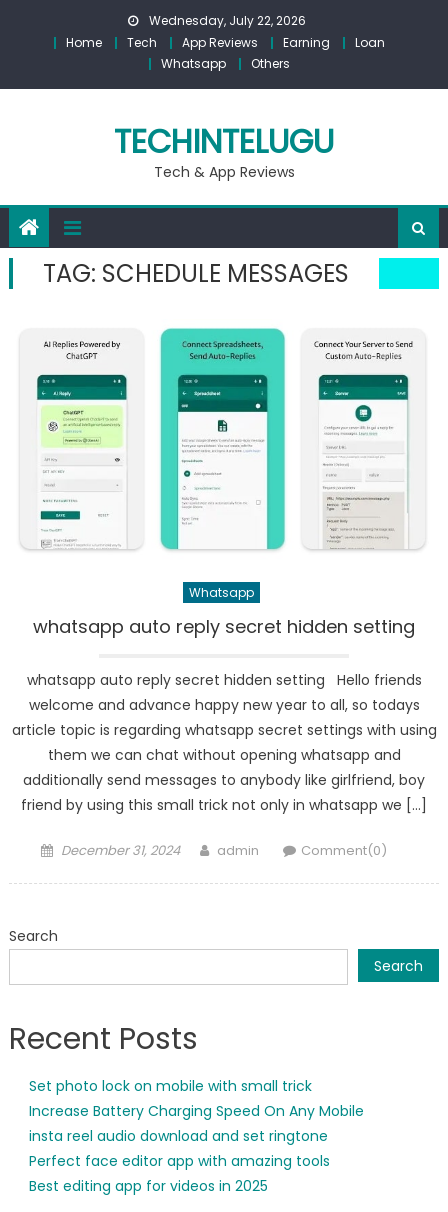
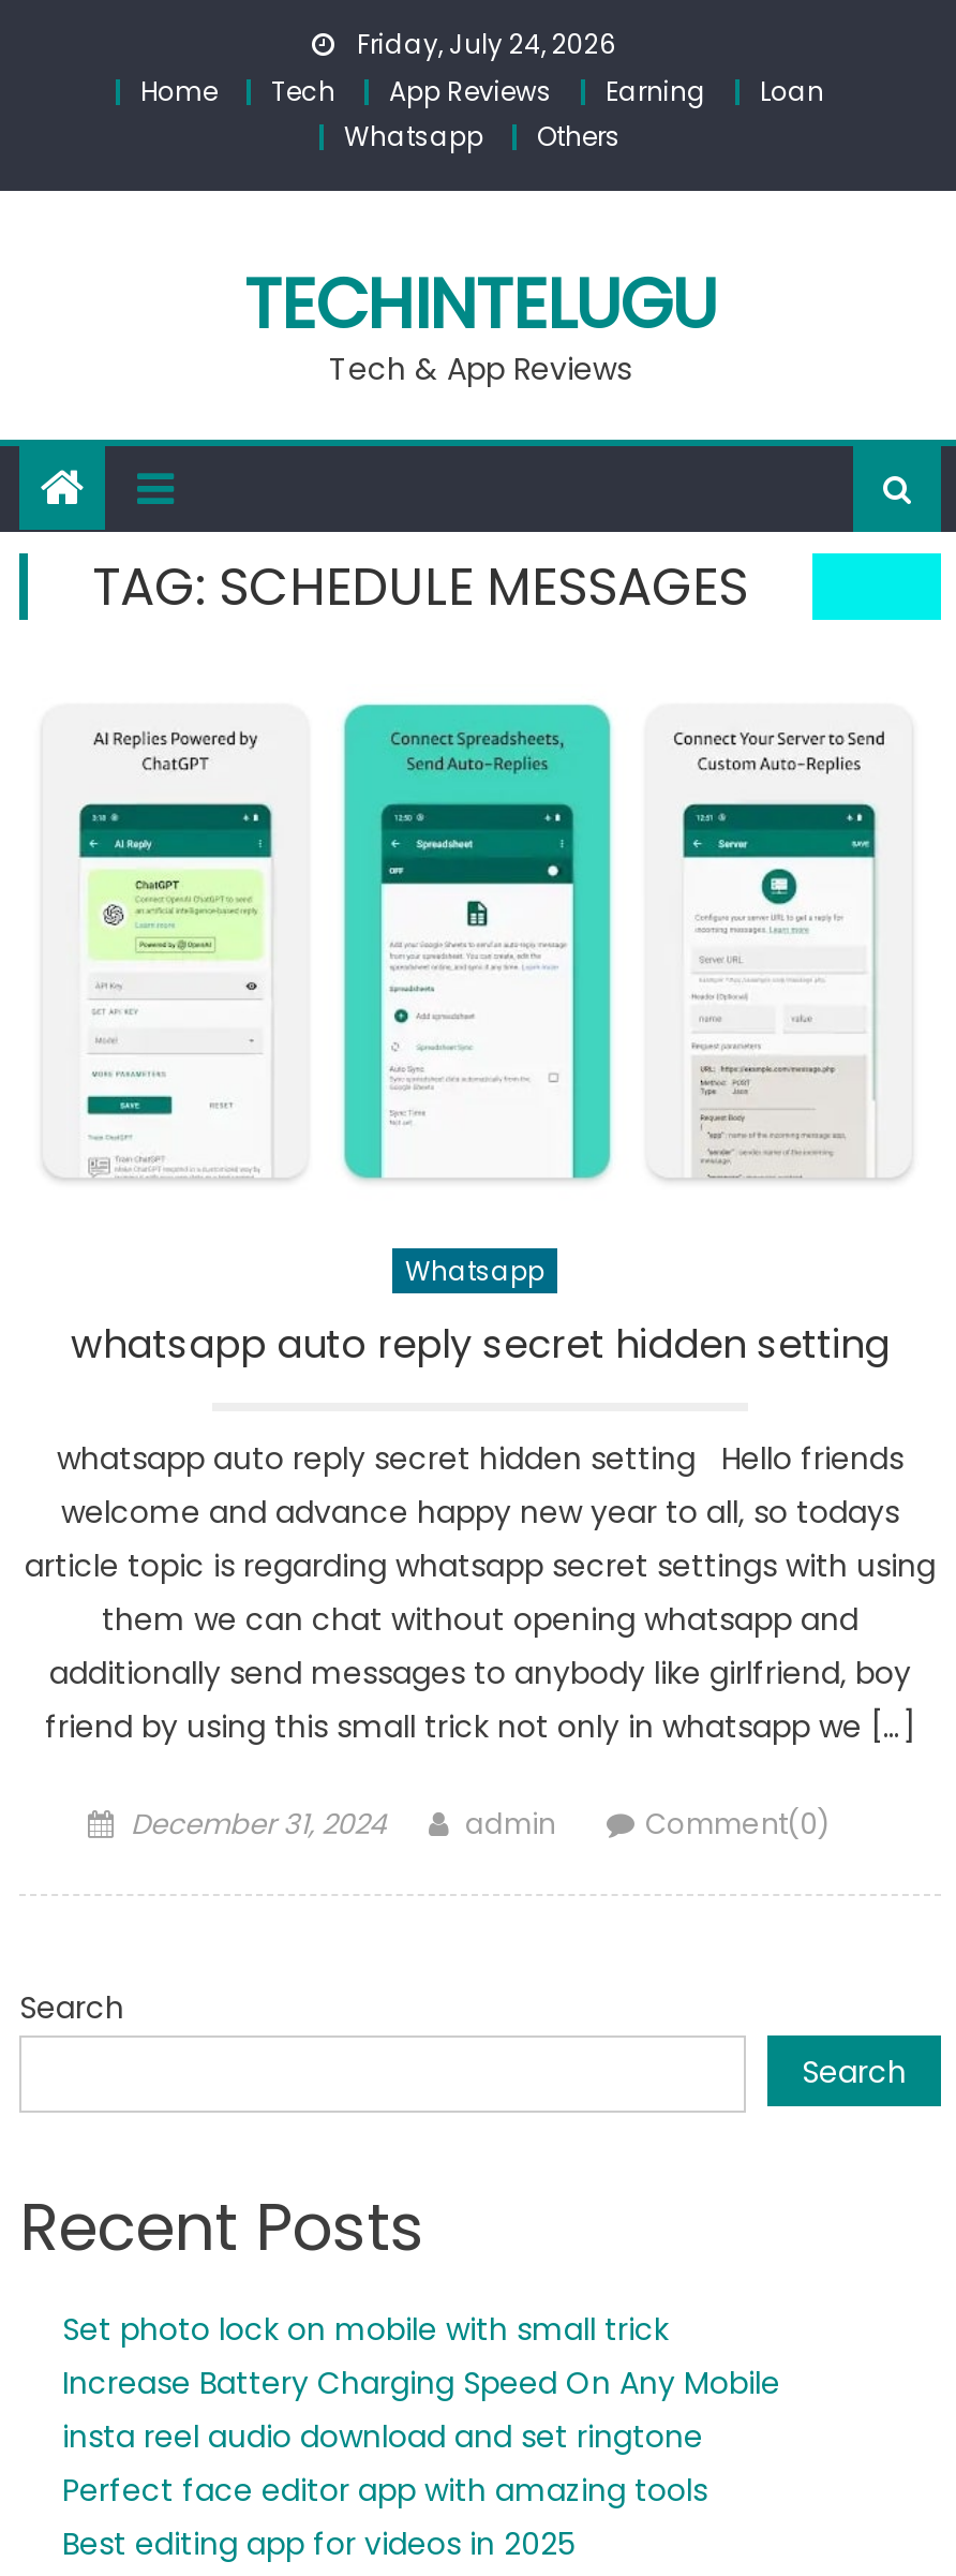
[145,12,305,29] Wednesday, July 22, 2026 -> [350,26,616,62] Friday, July 24, 2026

